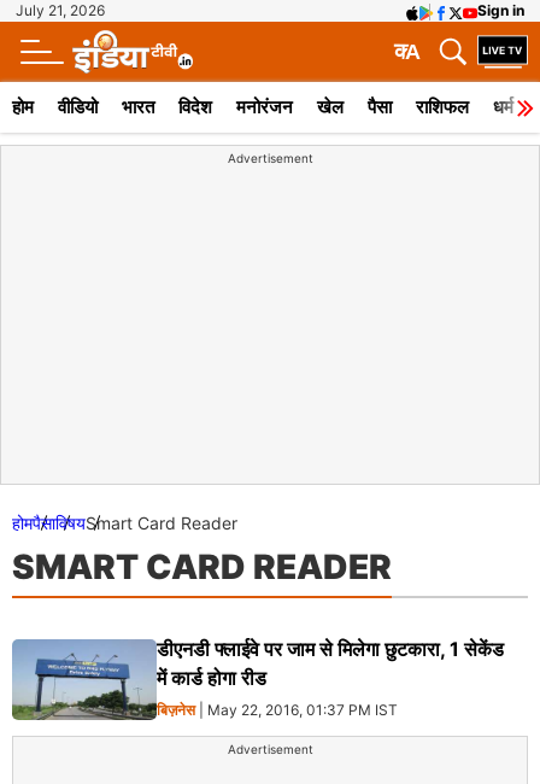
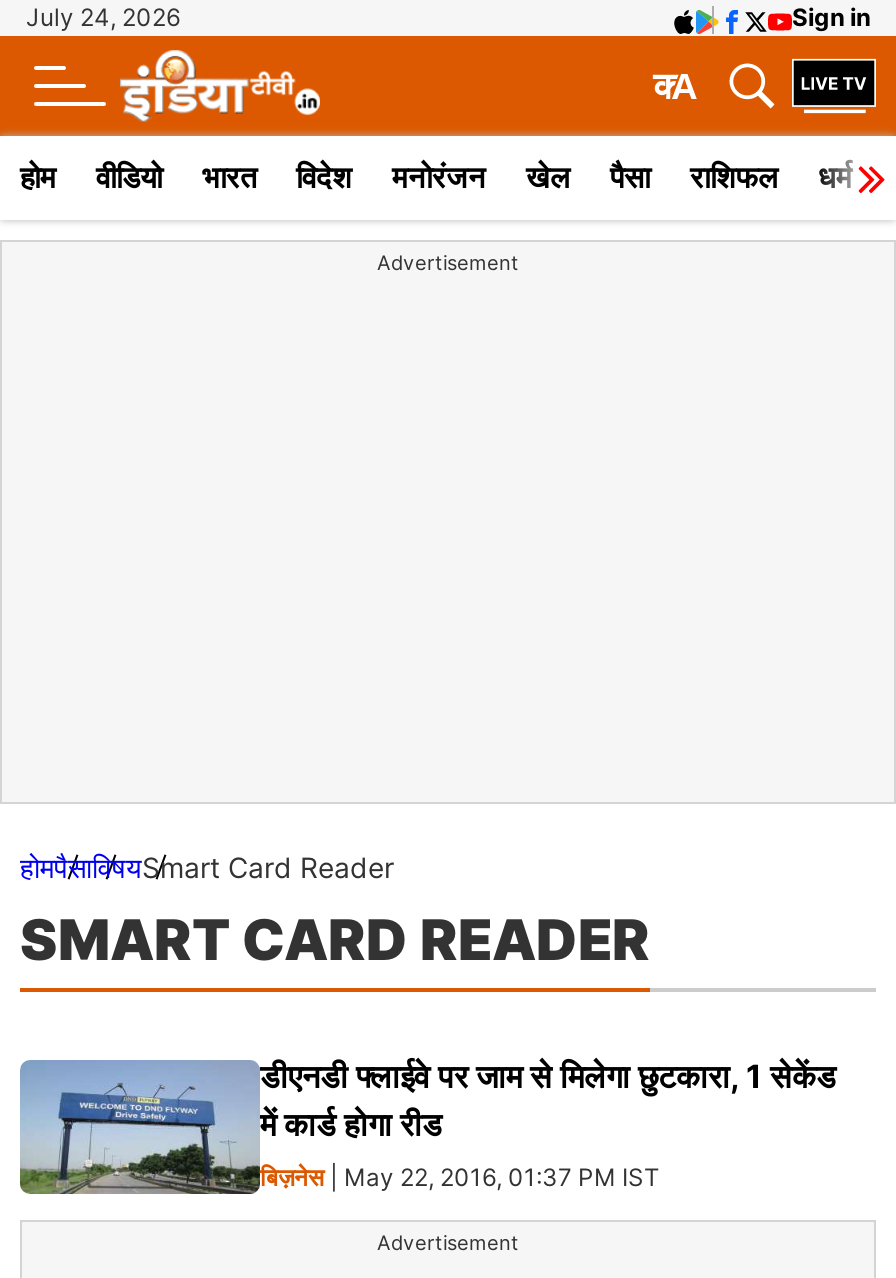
[16,1,105,19] July 21, 2026 -> [26,2,180,32] July 24, 2026

